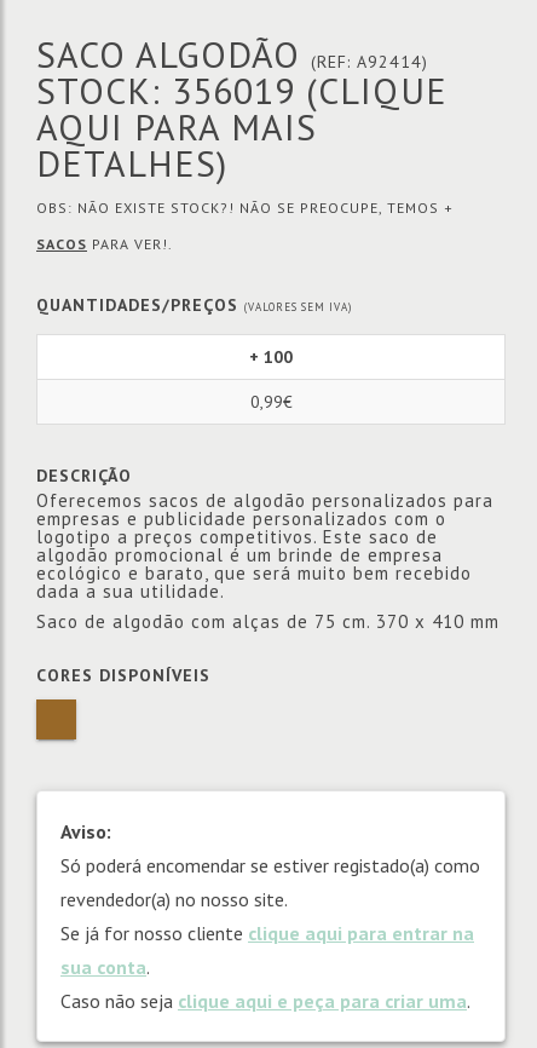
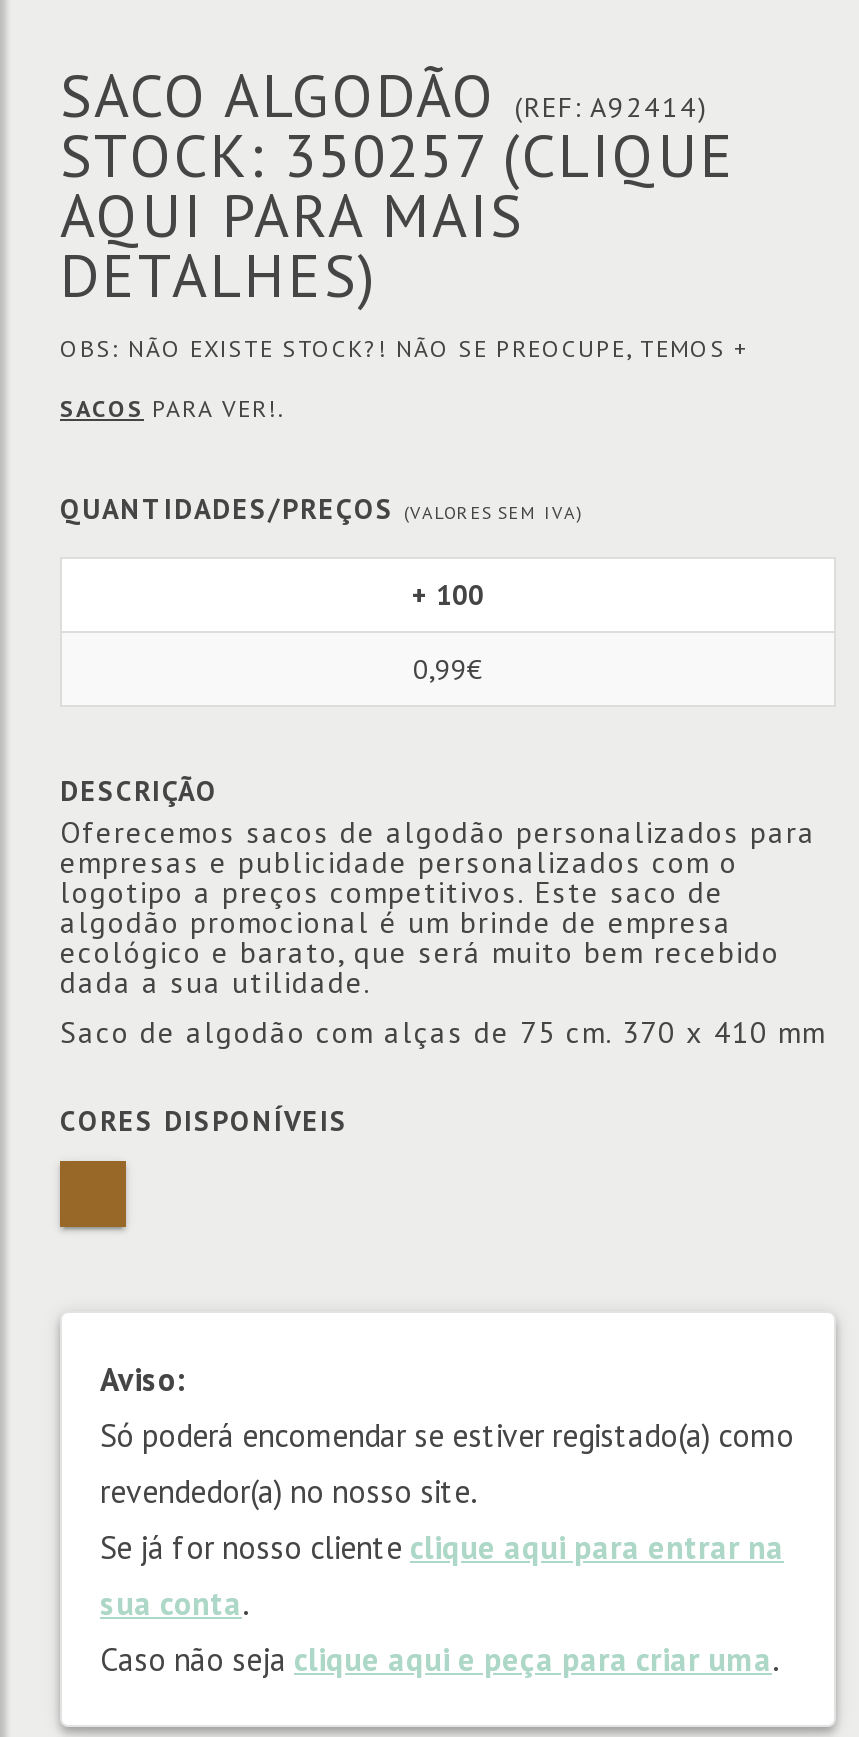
[36,67,447,114] STOCK: 356019 (CLIQUE -> [60,115,736,193] STOCK: 350257 (CLIQUE

